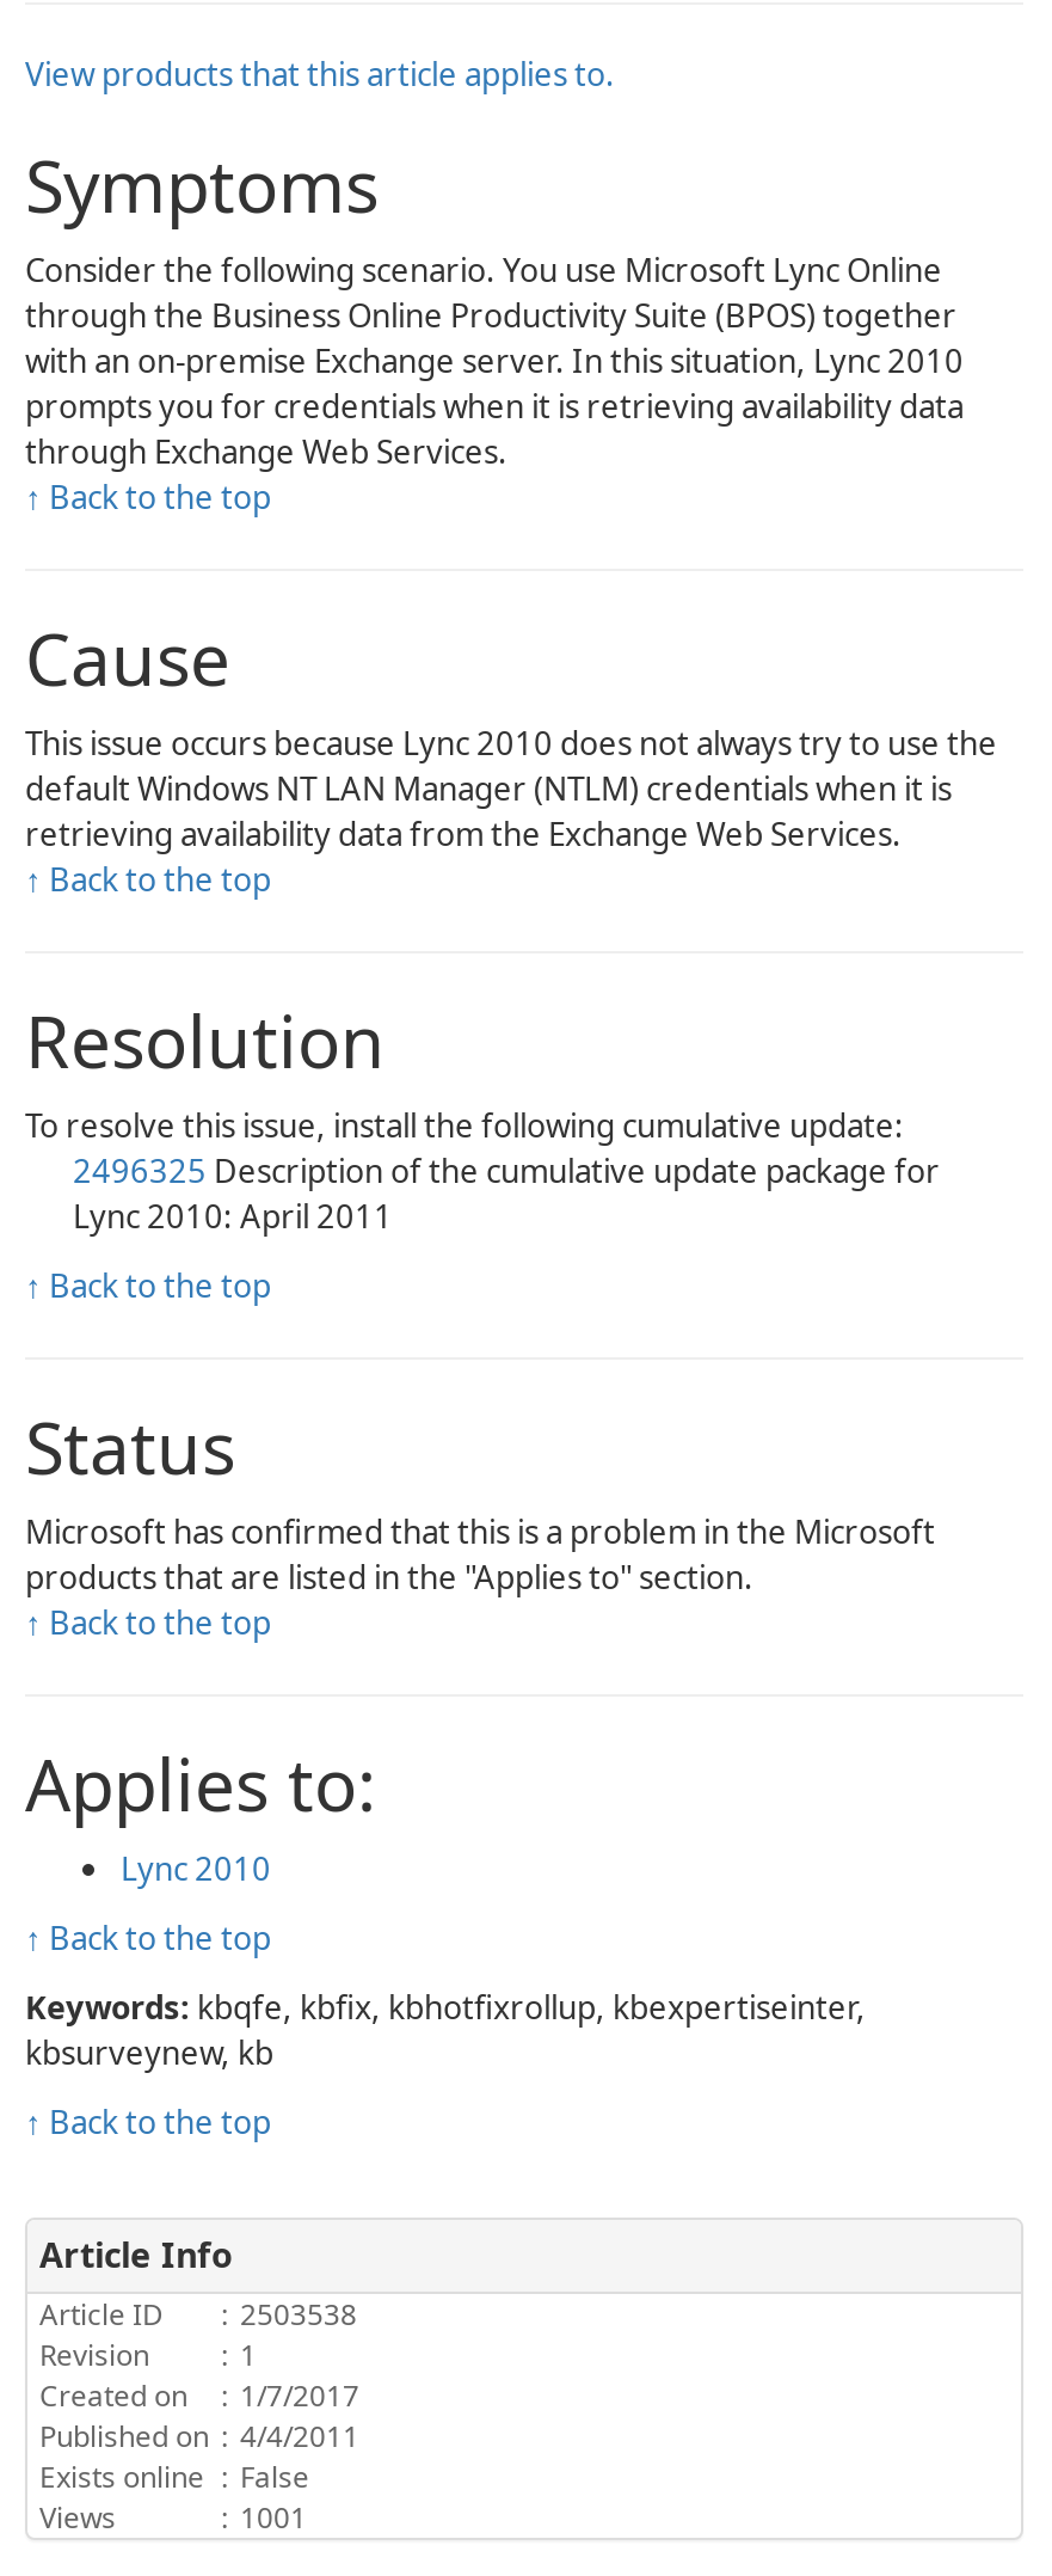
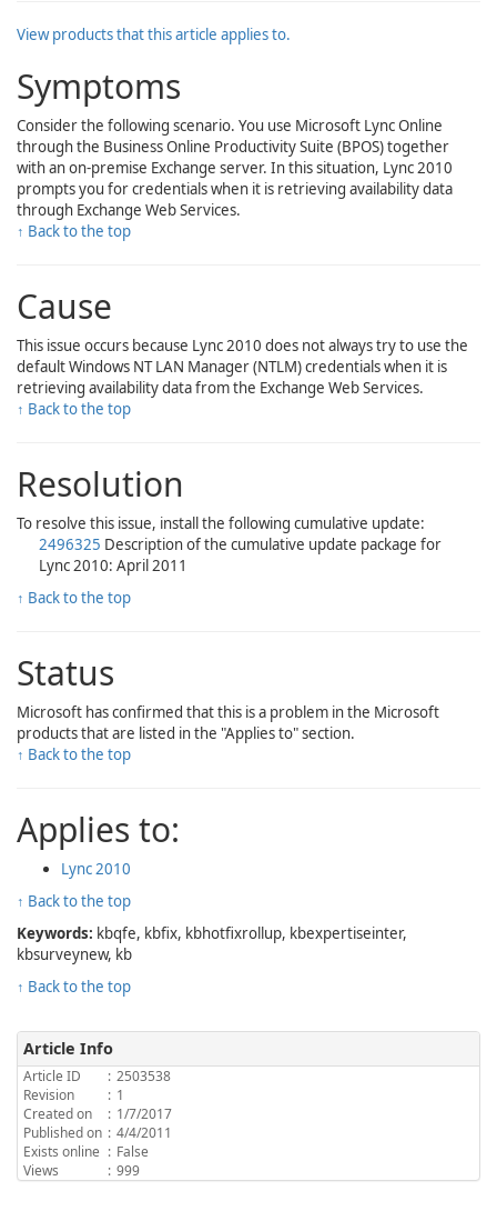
[221,2497,307,2538] : 1001 -> [108,1161,140,1180] : 999

